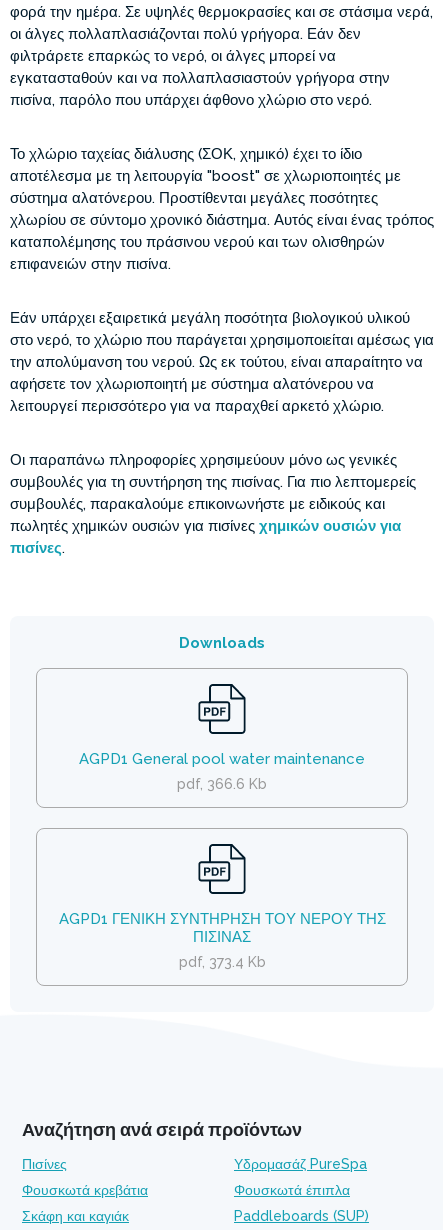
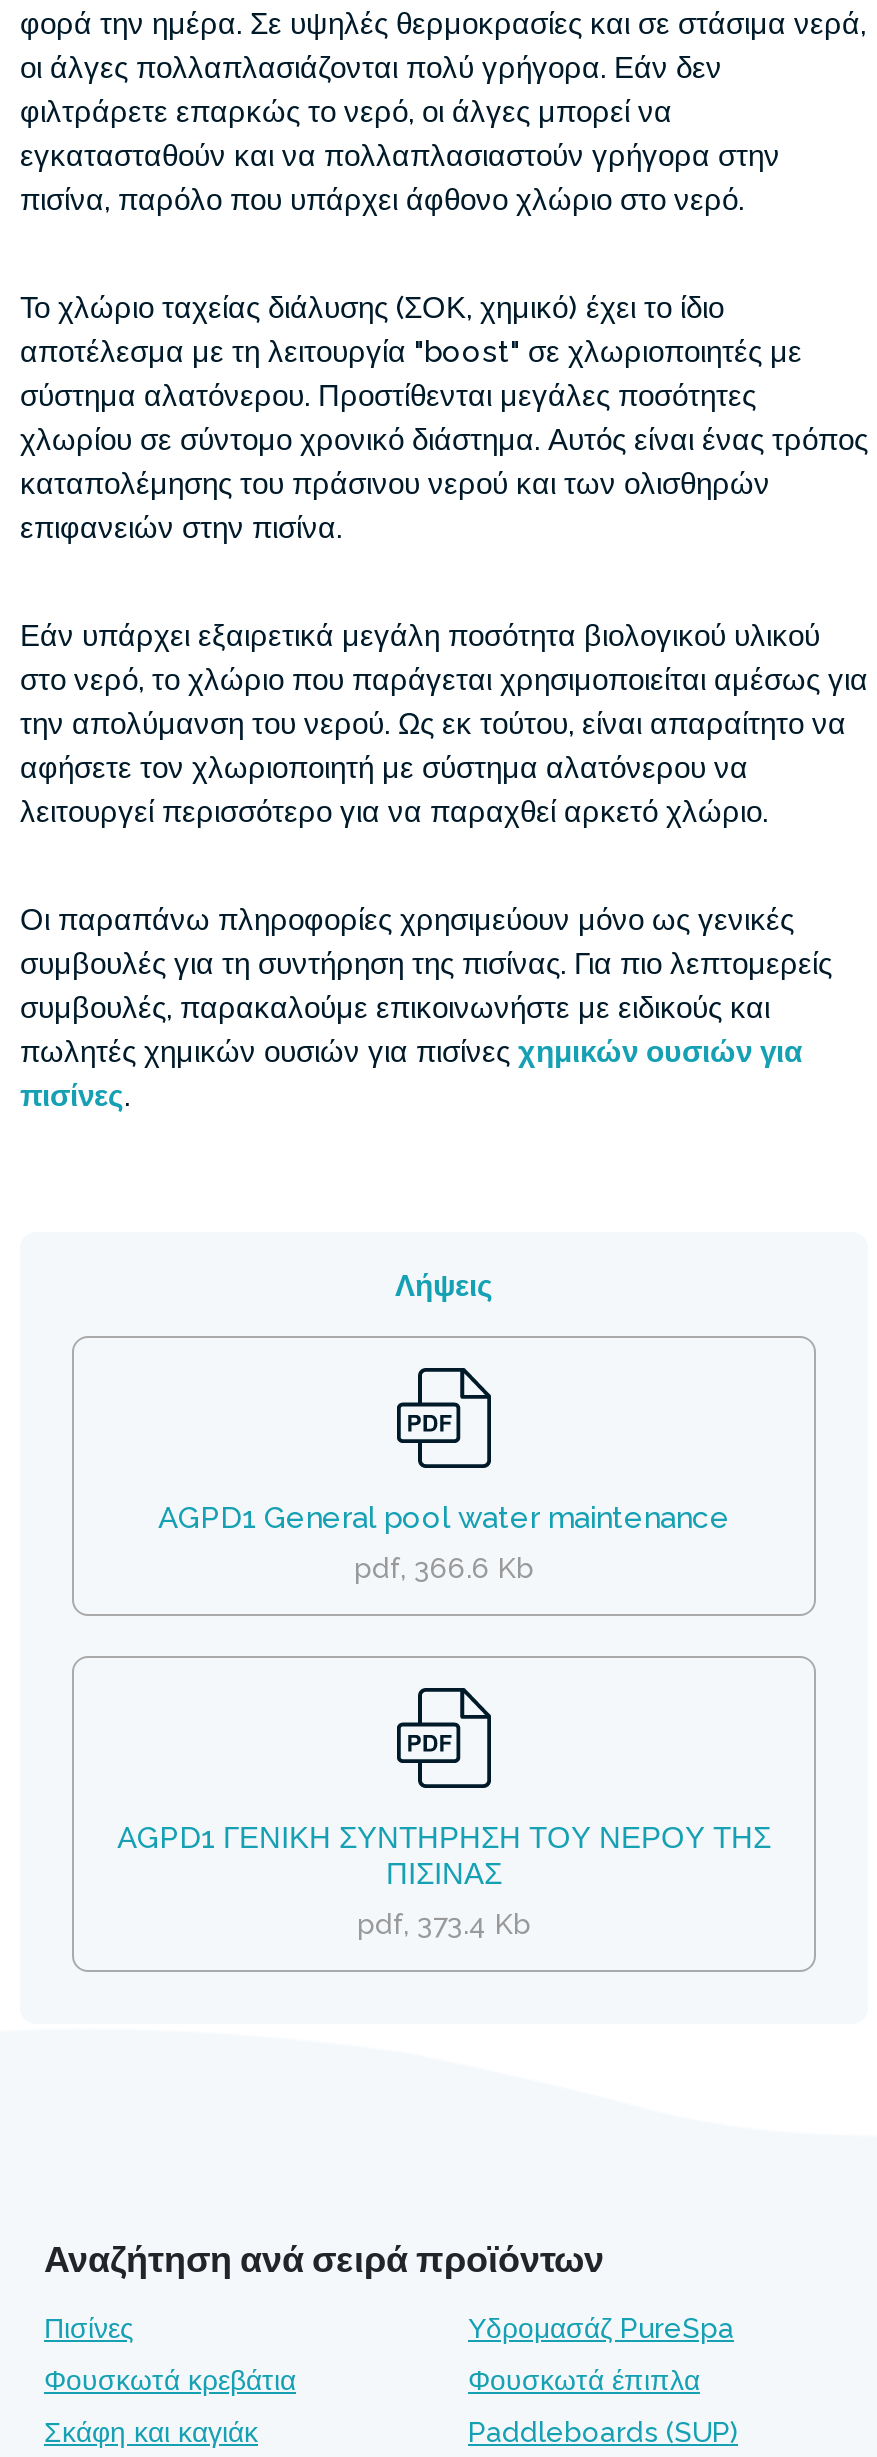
[179,634,265,652] Downloads -> [395,1268,493,1304] Λήψεις

